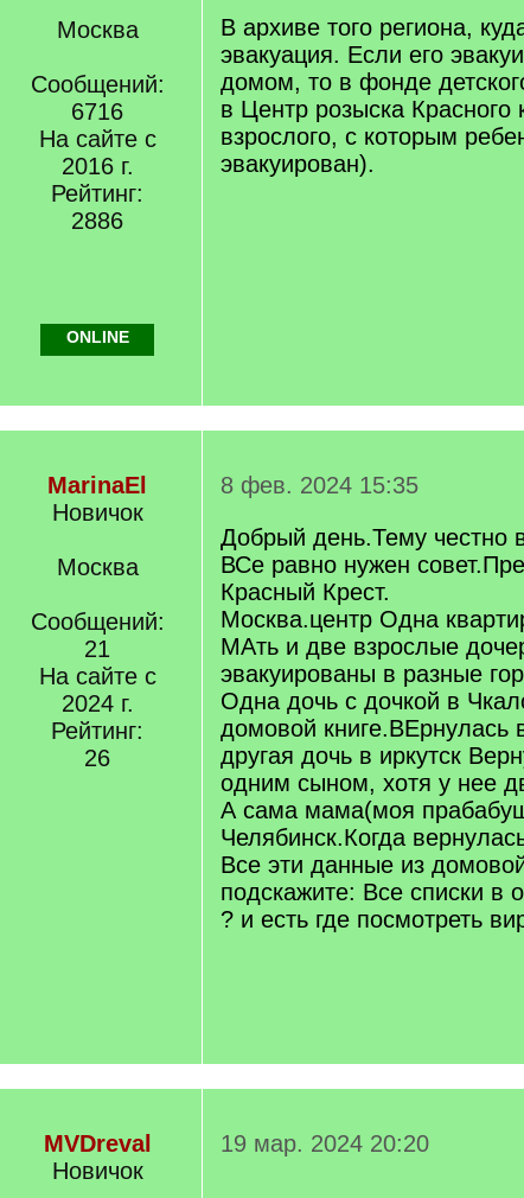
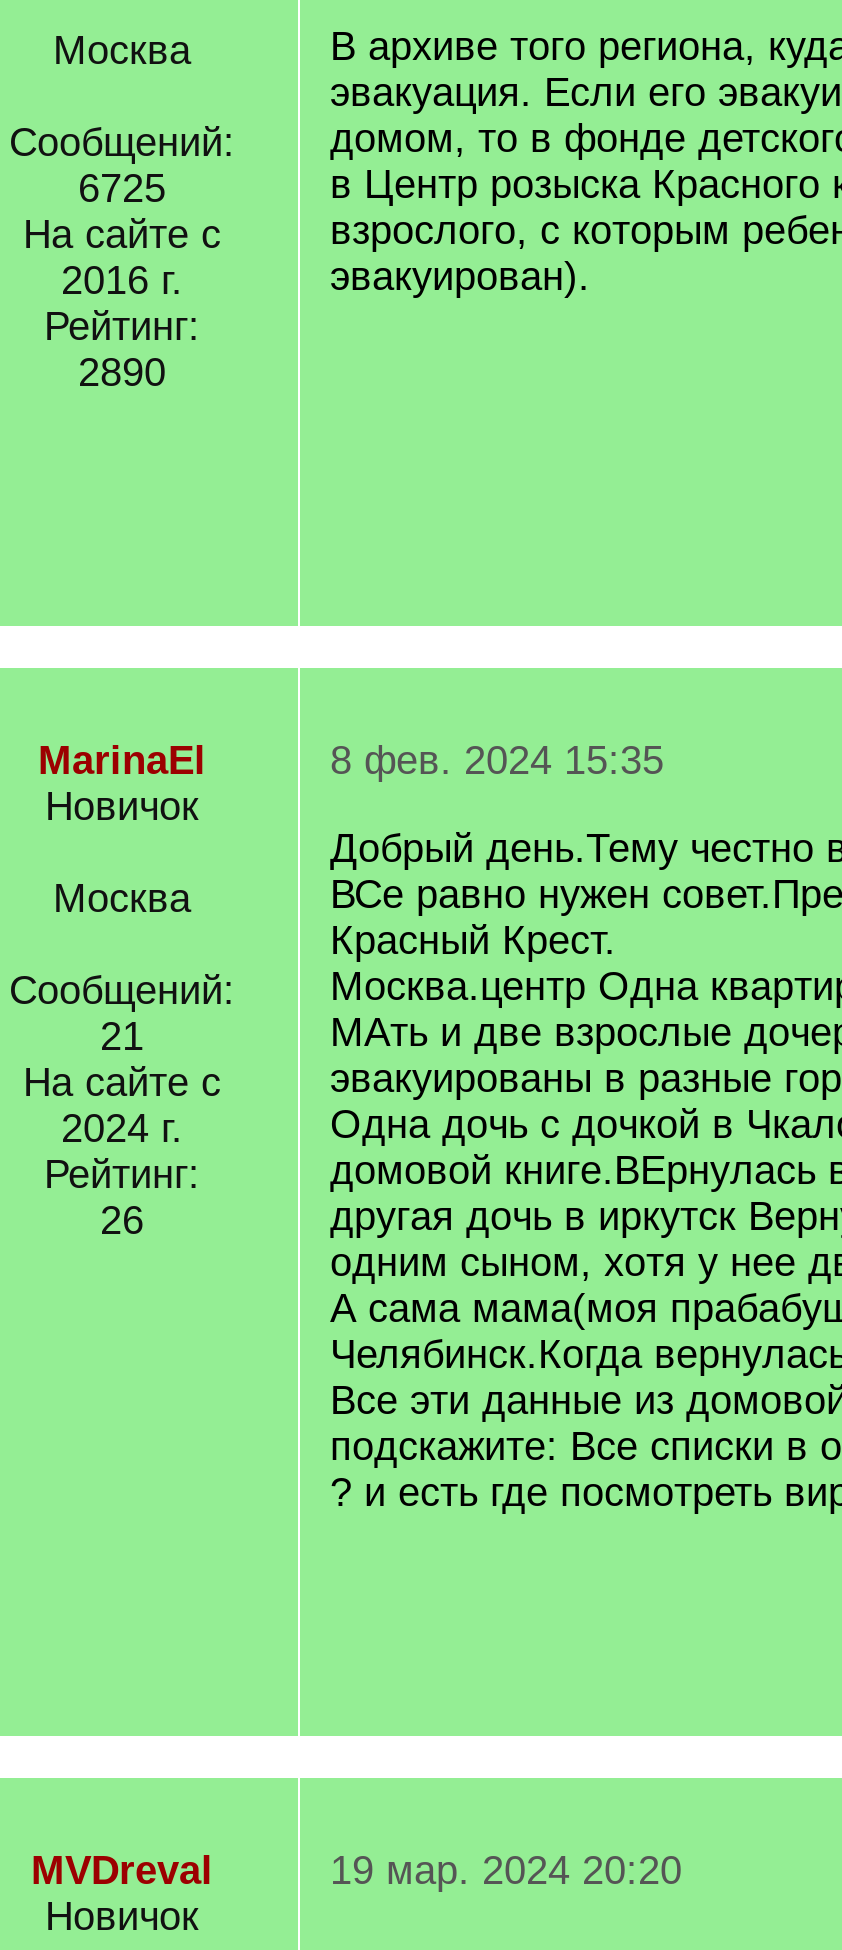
[71,98,123,125] 6716 -> [78,166,166,210] 6725
[71,208,123,234] 2886 -> [78,350,166,394] 2890
[66,327,129,346] ONLINE -> none

